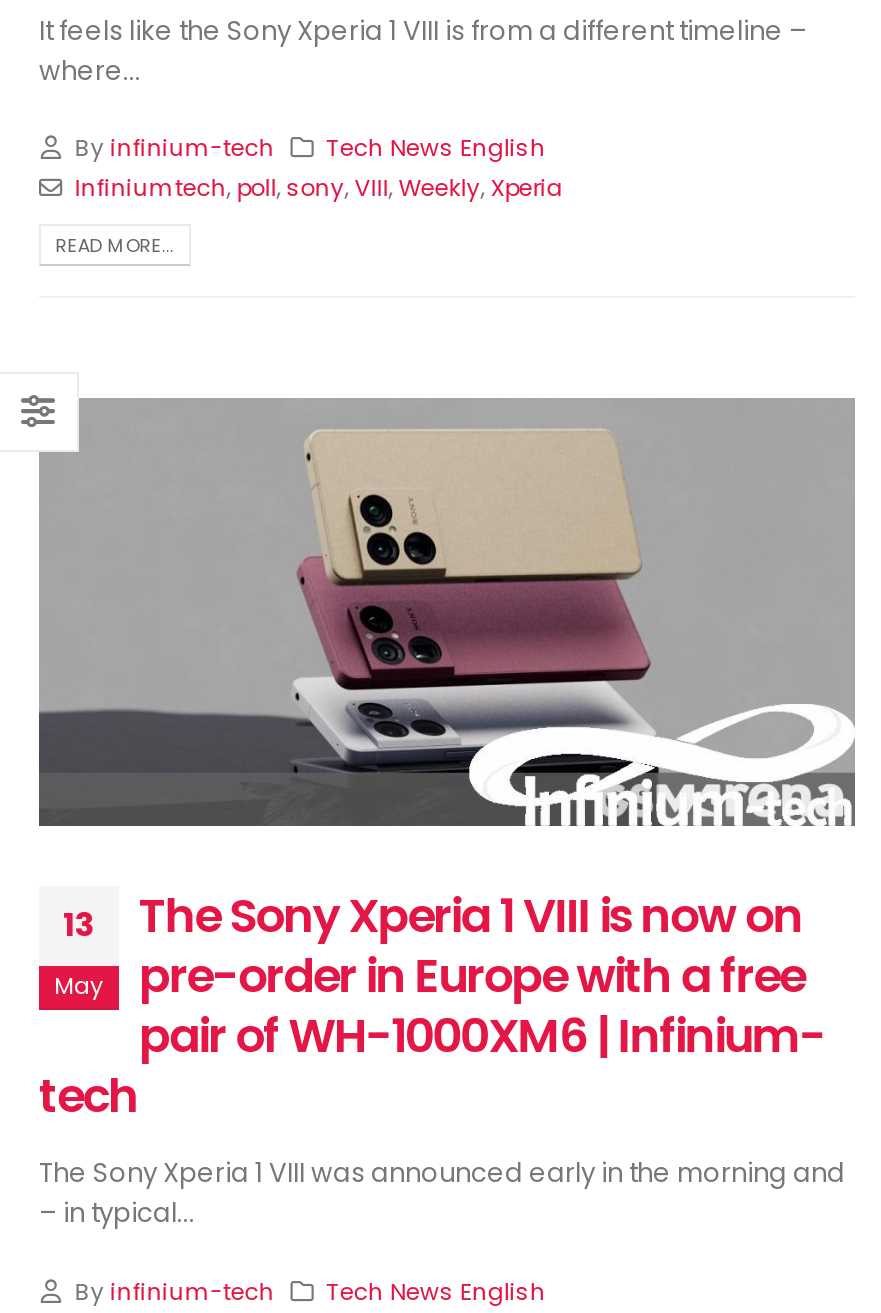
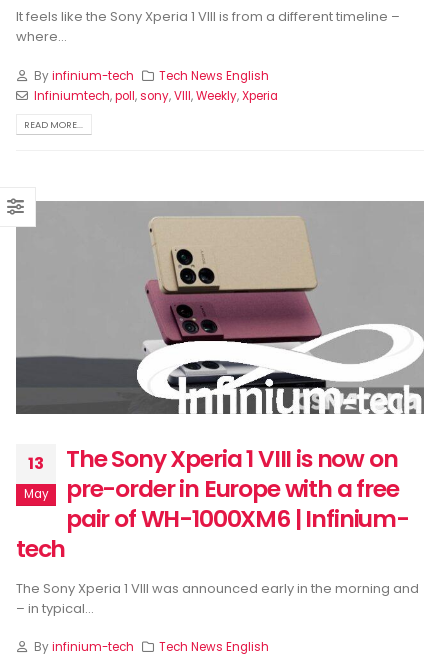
[43,645,855,827] [image] -> [136,323,424,415] [image]

